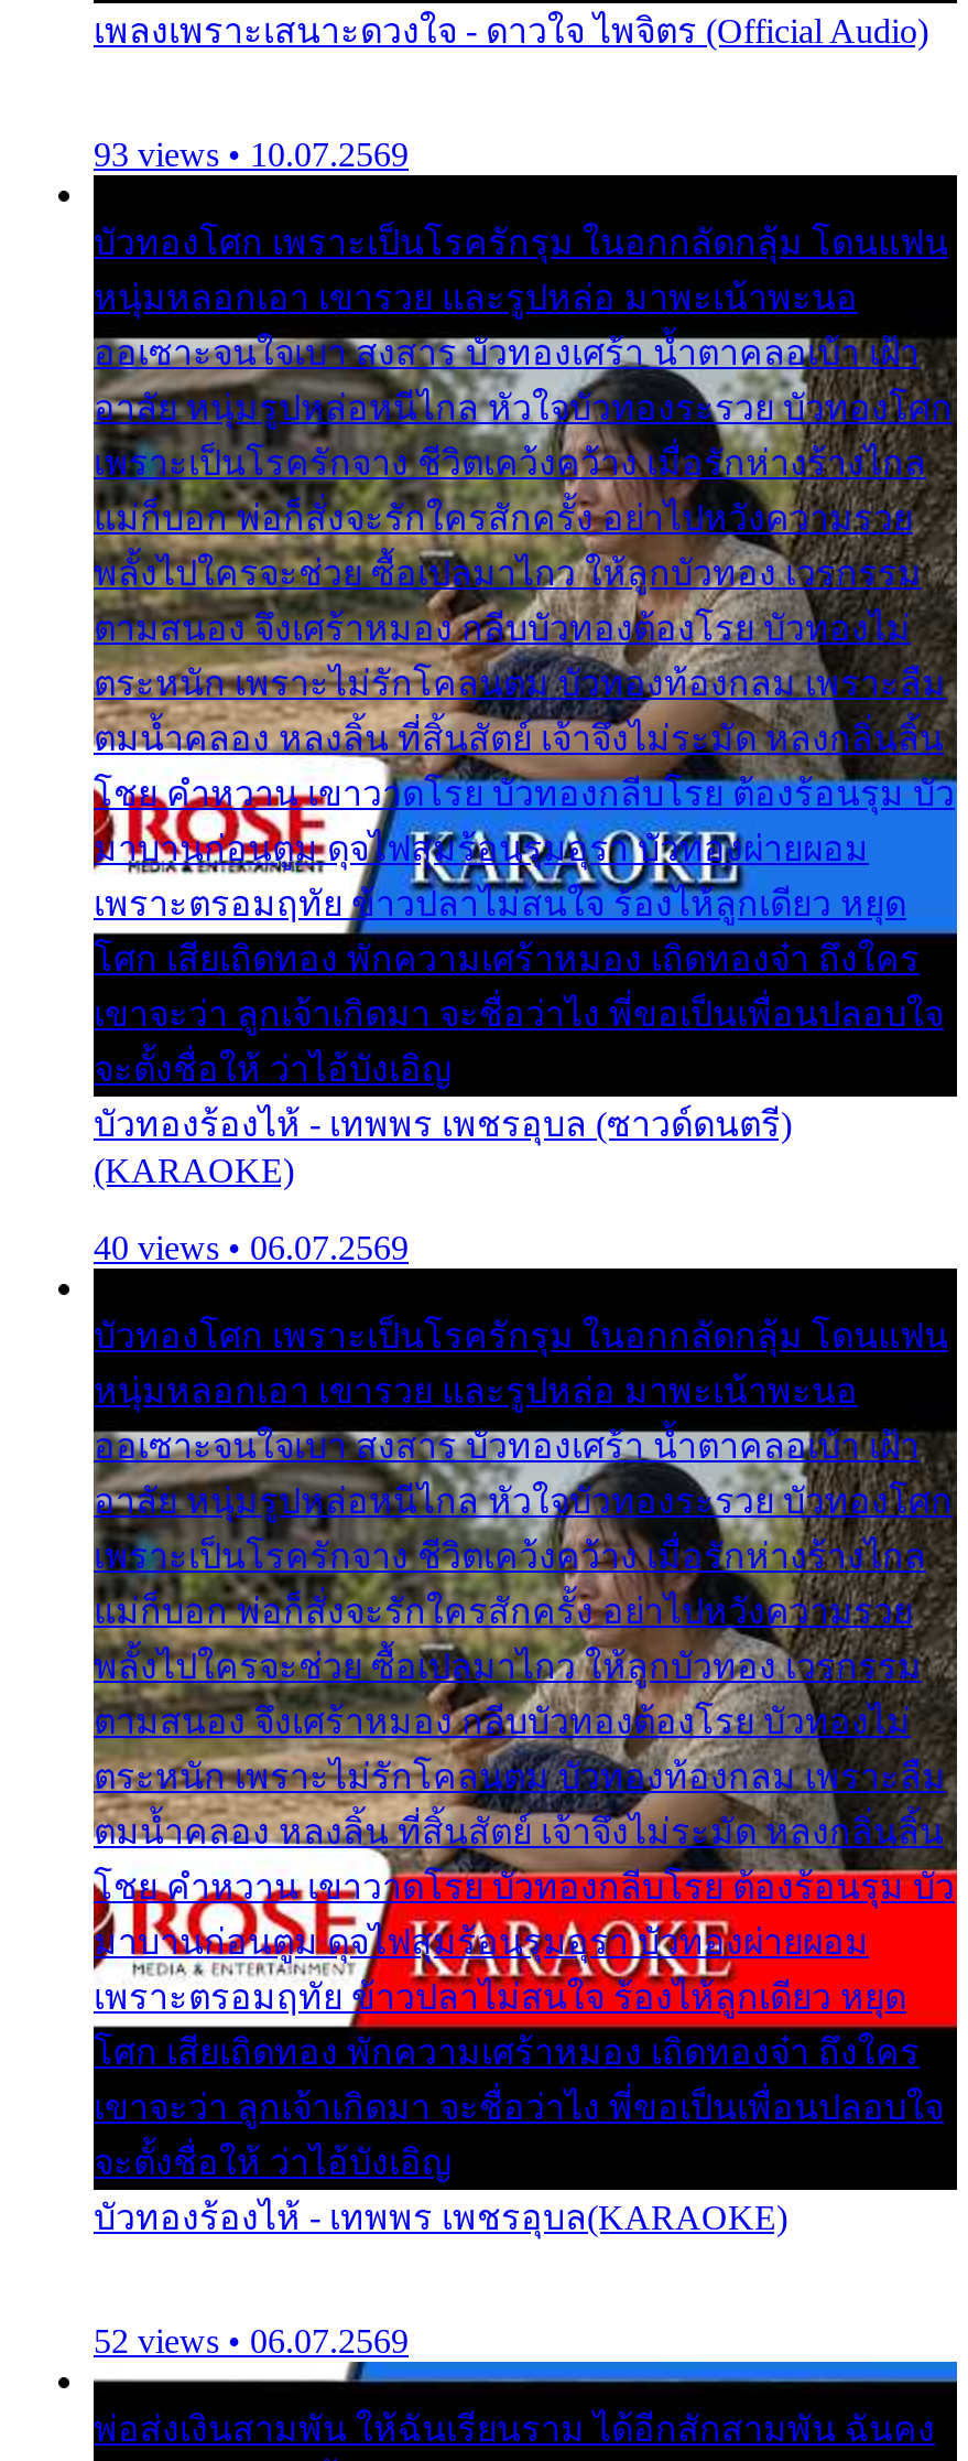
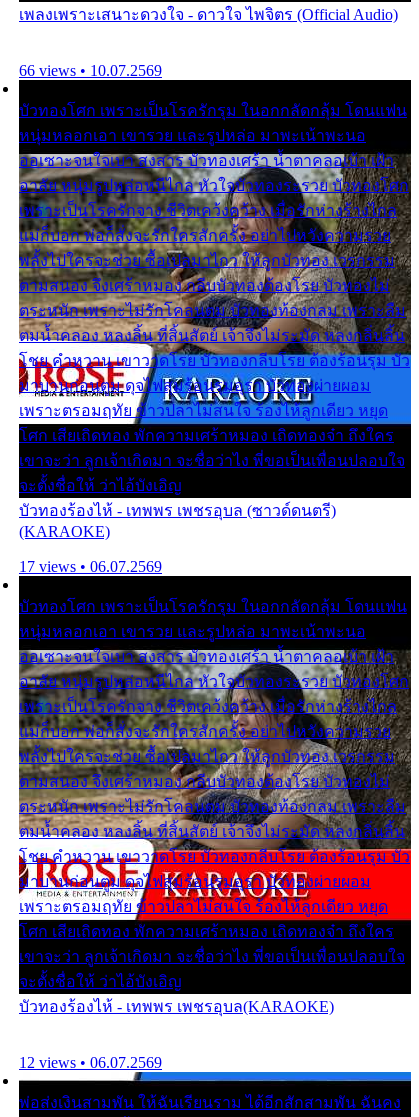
[94,135,409,173] 93 views • 10.07.2569 -> [19,62,162,79] 66 views • 10.07.2569
[94,1228,409,1266] 40 views • 06.07.2569 -> [19,558,162,575] 17 views • 06.07.2569
[94,2322,409,2359] 52 views • 06.07.2569 -> [19,1054,162,1071] 12 views • 06.07.2569

